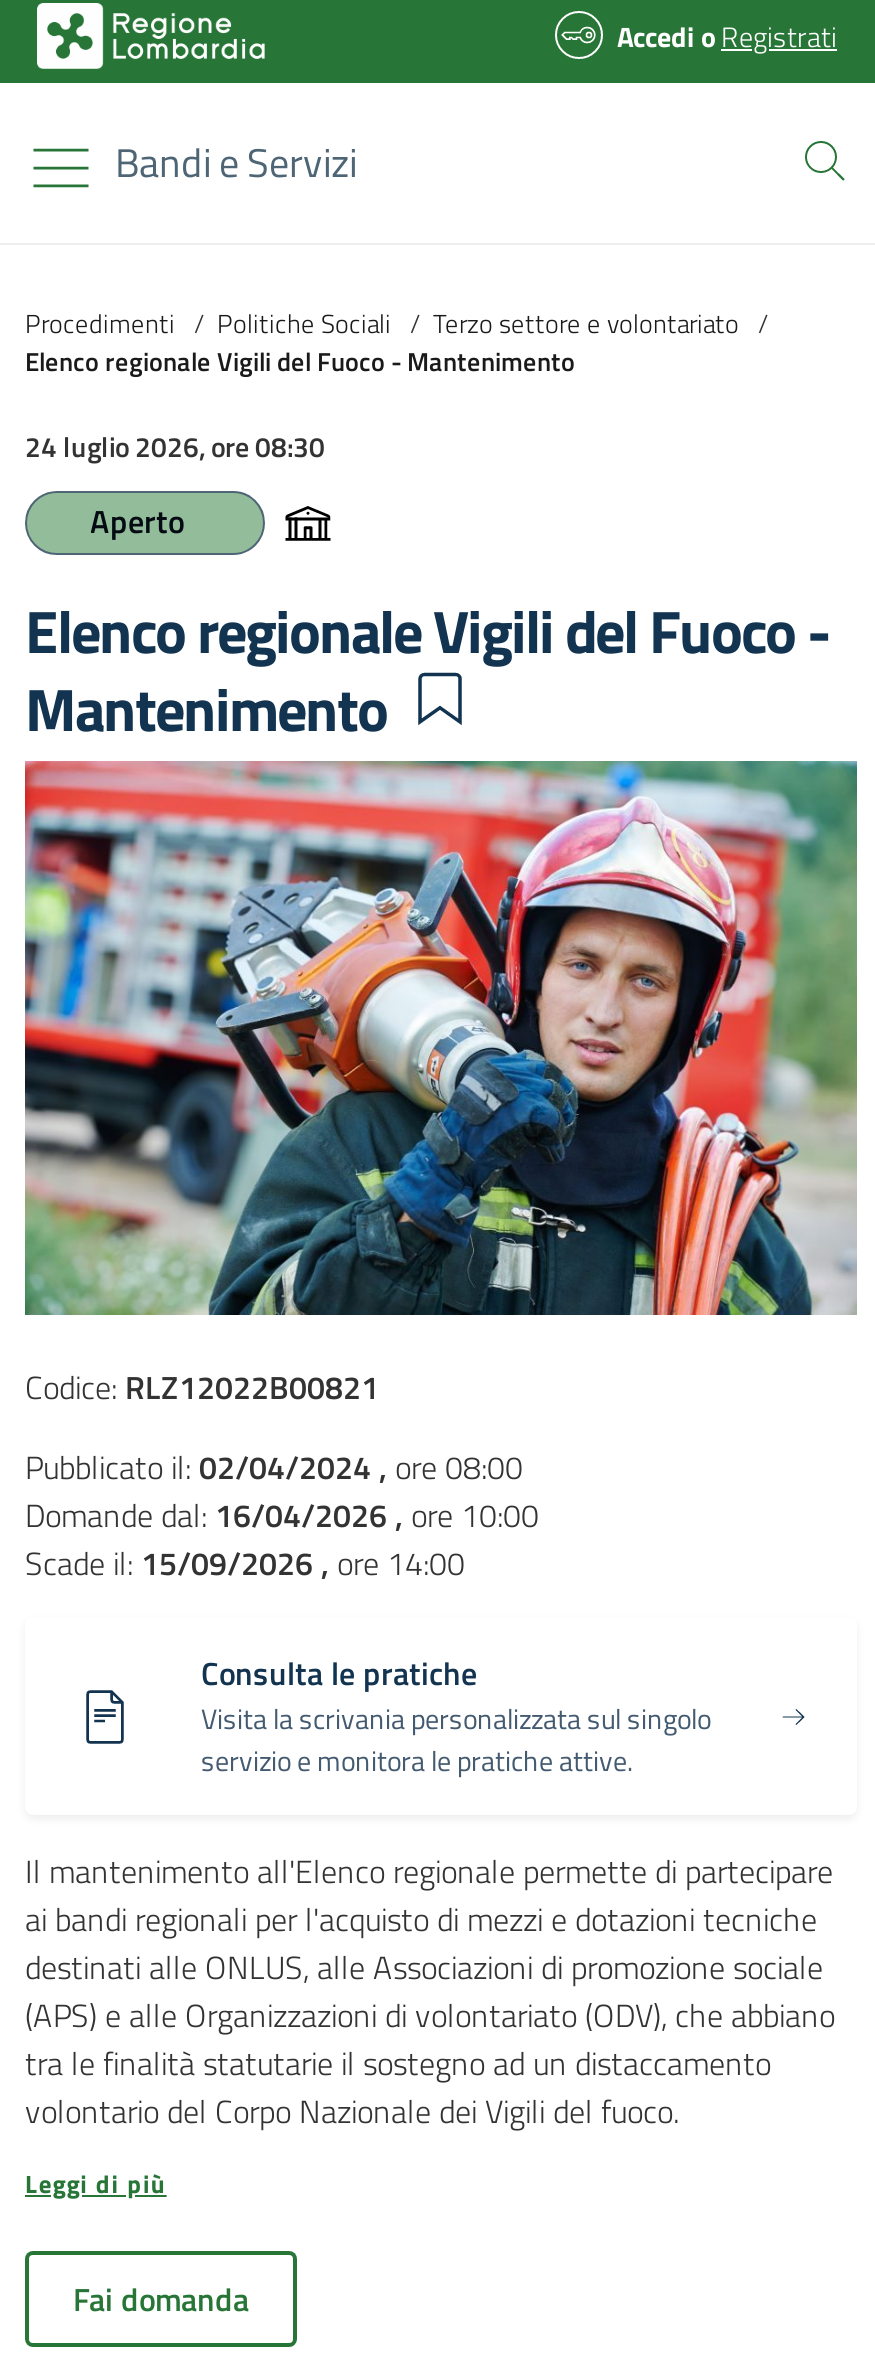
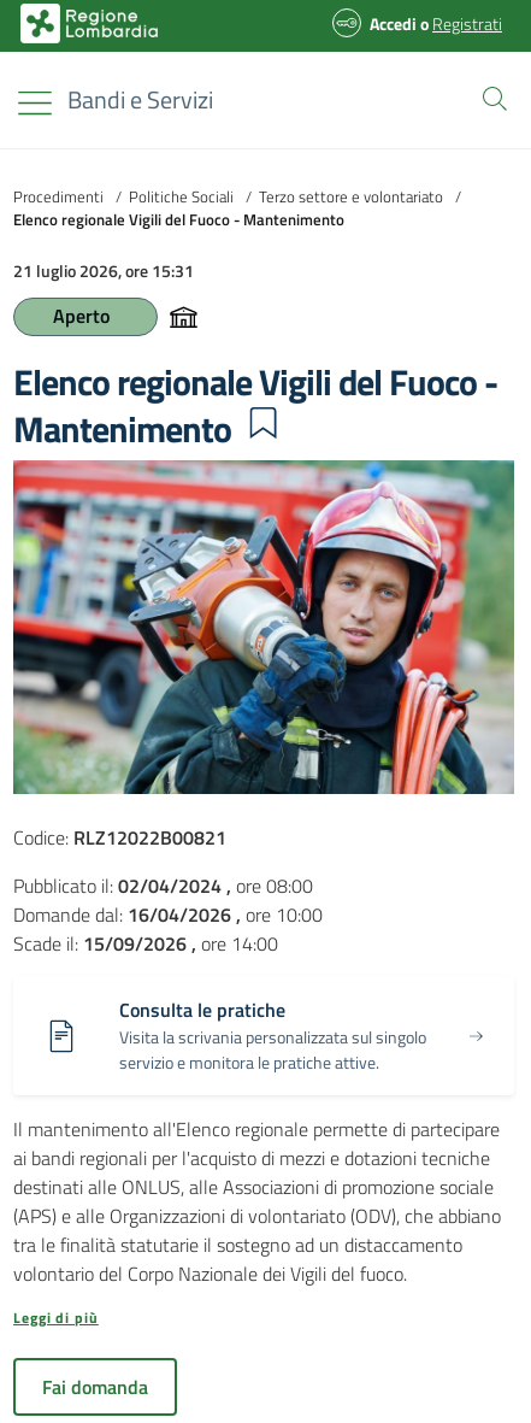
[25,425,325,467] 24 luglio 2026, ore 08:30 -> [13,258,194,283] 21 luglio 2026, ore 15:31

